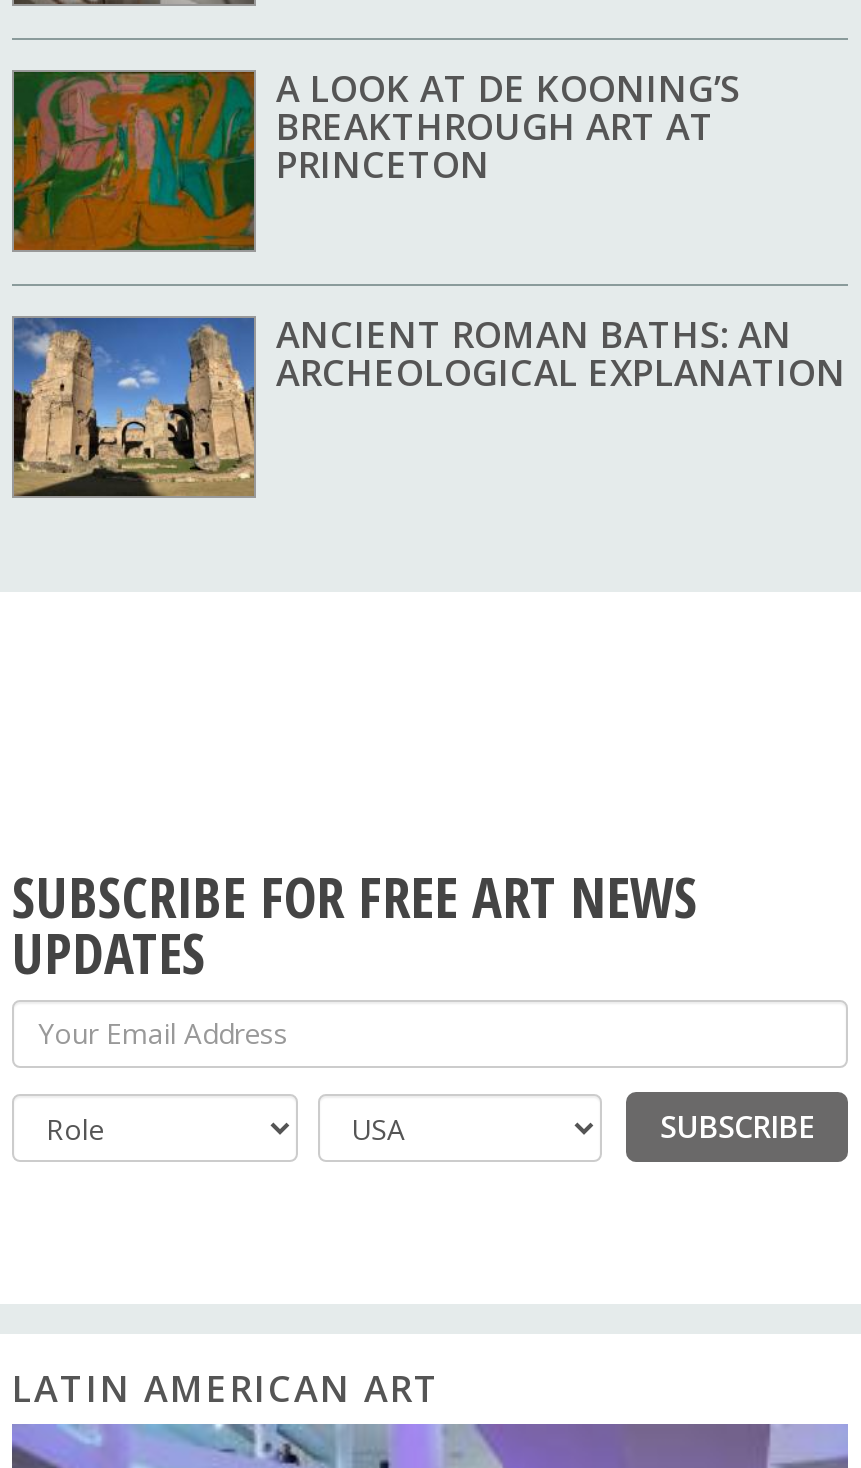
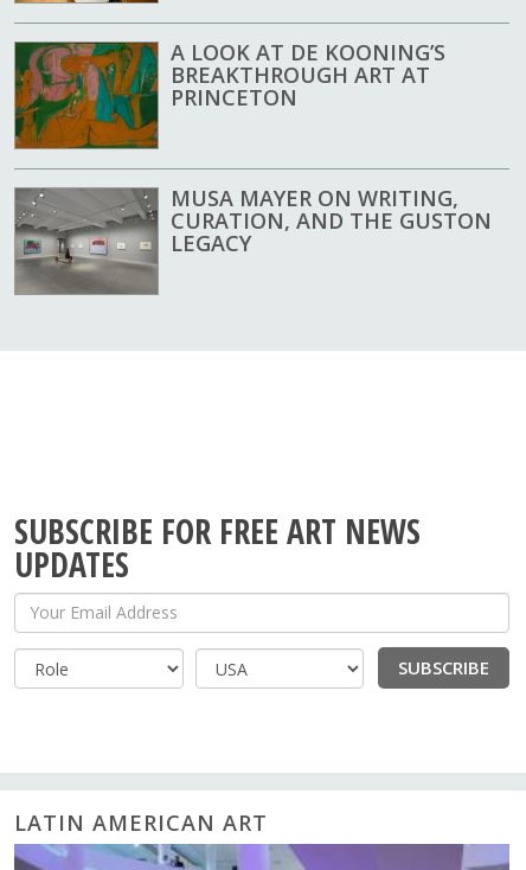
[12,310,846,496] [image] | ANCIENT ROMAN BATHS: AN | ARCHEOLOGICAL EXPLANATION -> [14,184,492,295] [image] | MUSA MAYER ON WRITING, | CURATION, AND THE GUSTON | LEGACY

